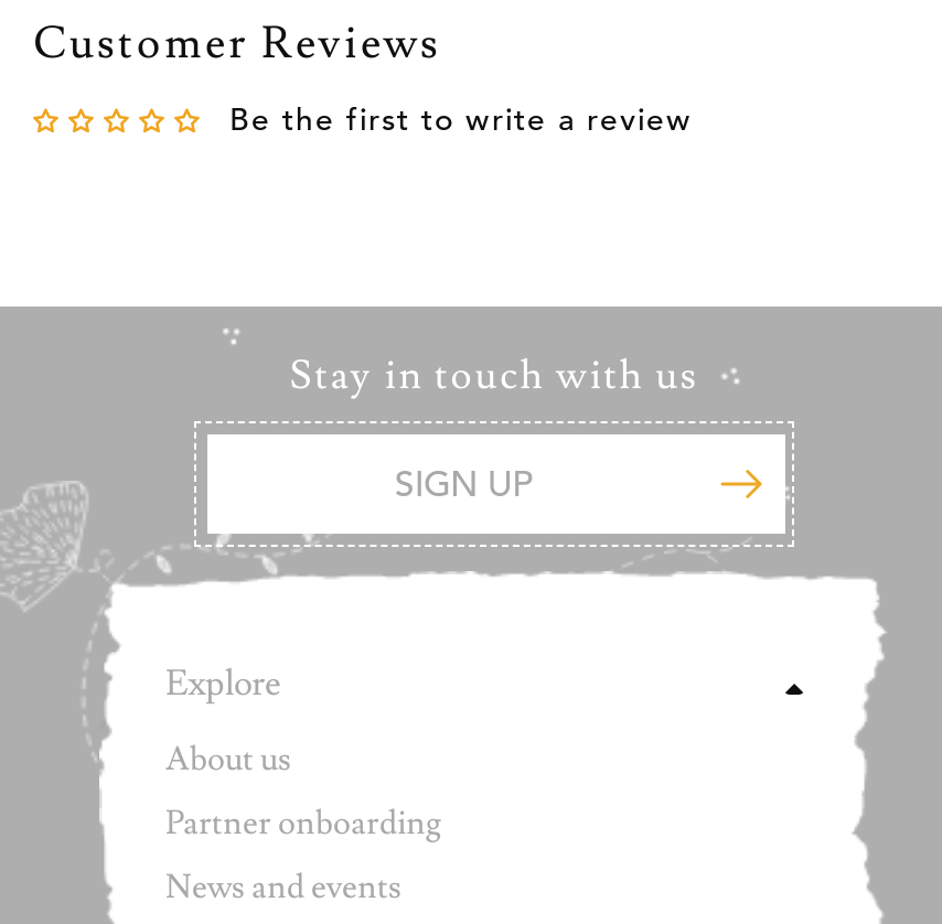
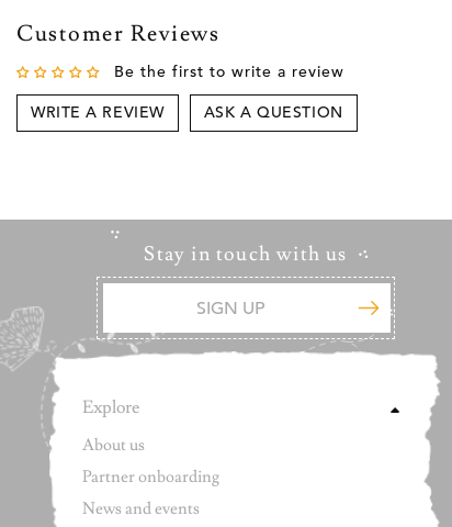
none -> [31,103,343,122] WRITE A REVIEW | ASK A QUESTION

